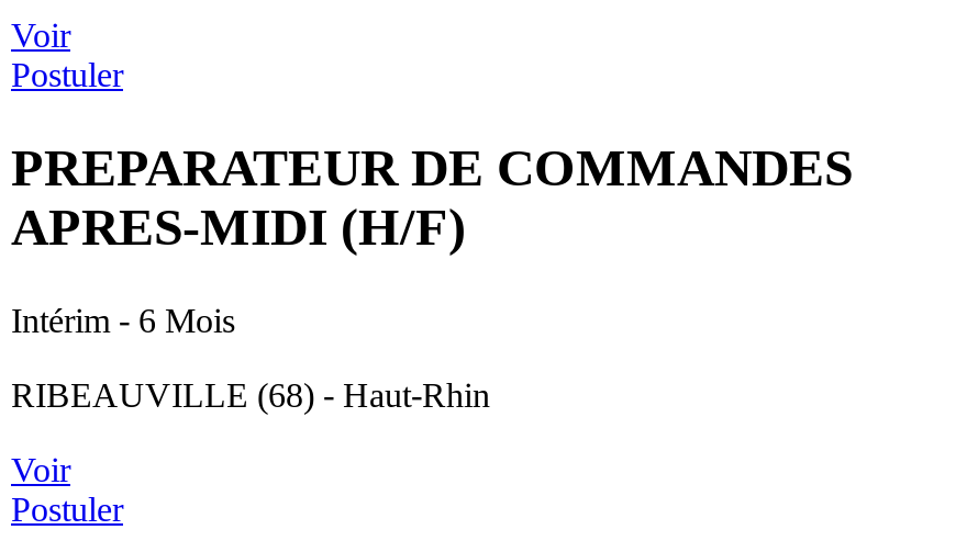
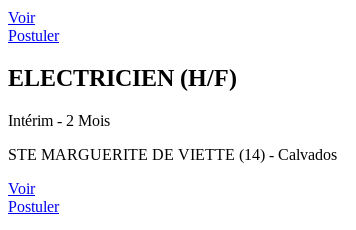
[11,140,853,256] PREPARATEUR DE COMMANDES | APRES-MIDI (H/F) -> [8,65,237,91] ELECTRICIEN (H/F)
[11,302,235,339] Intérim - 6 Mois -> [8,112,110,129] Intérim - 2 Mois
[11,377,490,414] RIBEAUVILLE (68) - Haut-Rhin -> [8,146,337,163] STE MARGUERITE DE VIETTE (14) - Calvados

